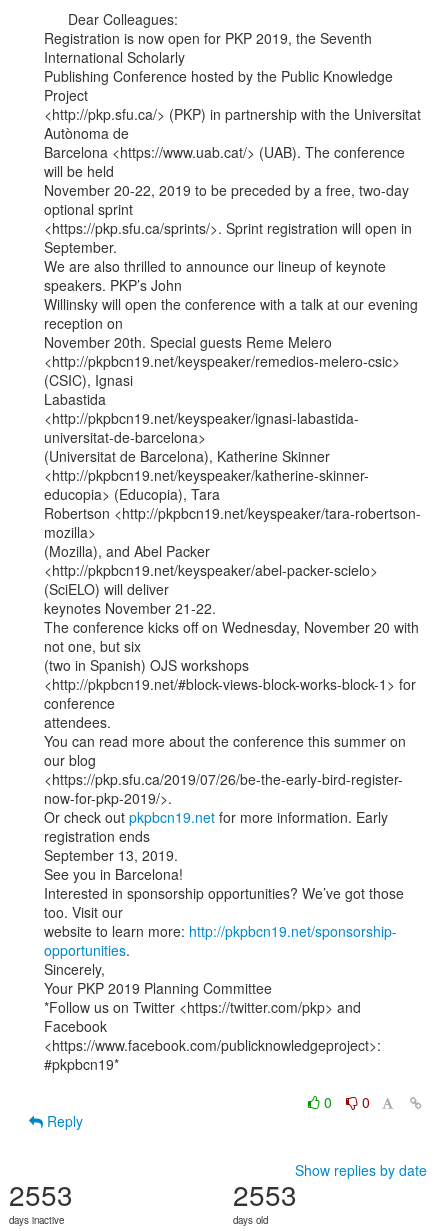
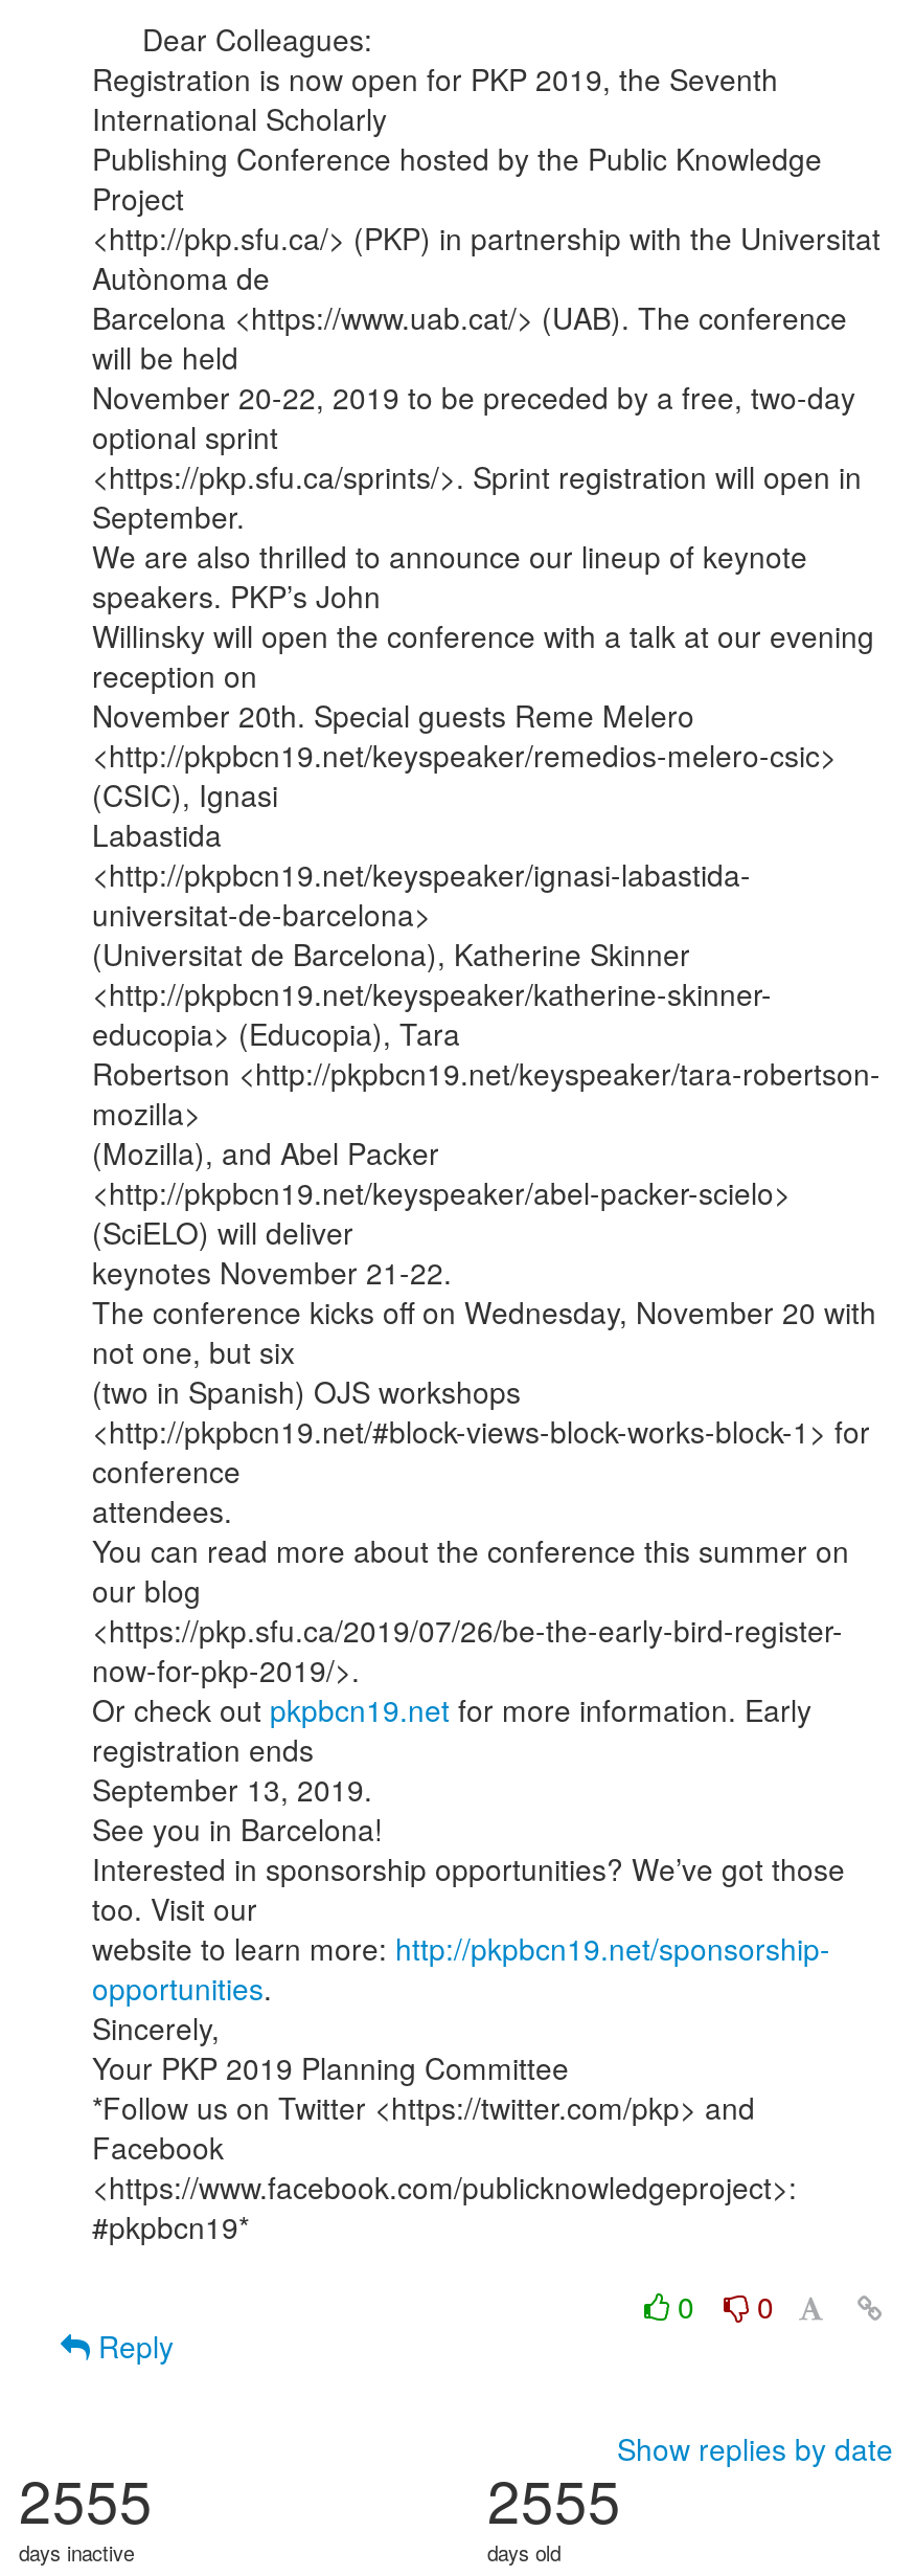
[9,1174,73,1214] 2553 -> [19,2457,153,2540] 2555
[233,1174,297,1214] 2553 -> [487,2457,621,2540] 2555

